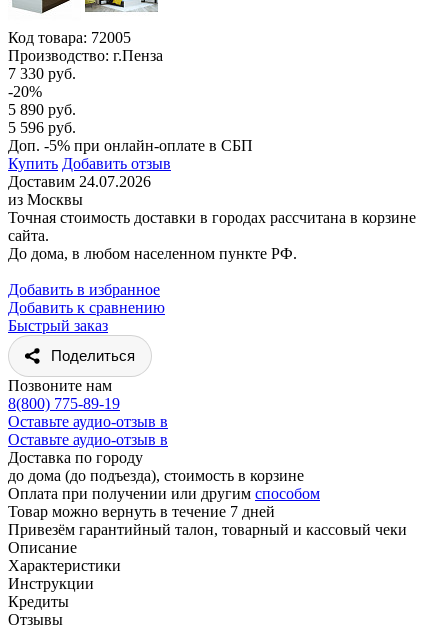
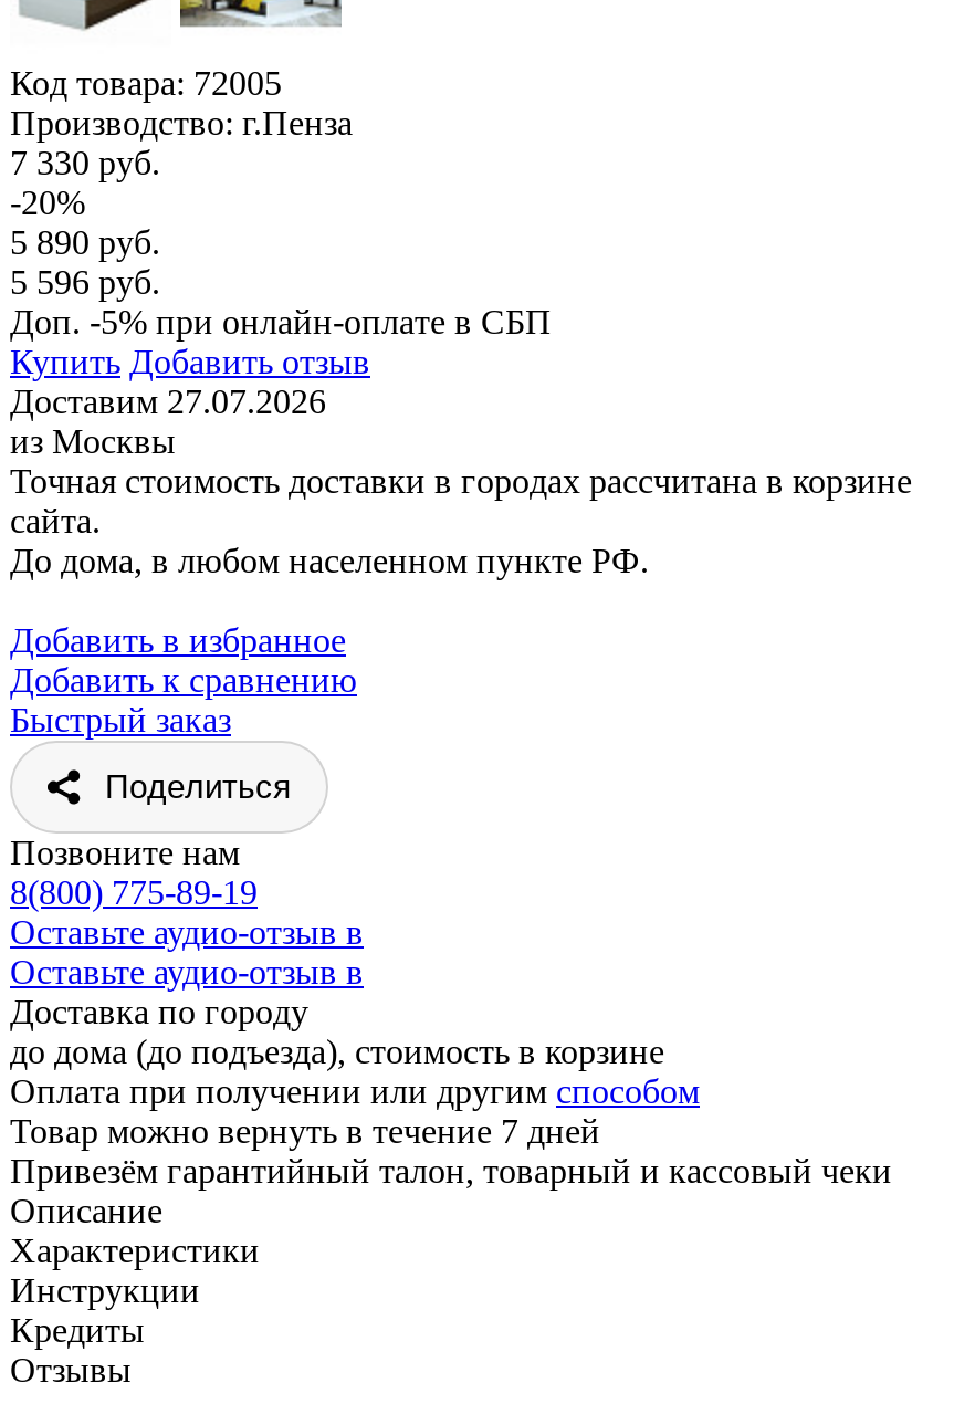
[8,173,151,190] Доставим 24.07.2026 -> [10,382,326,420] Доставим 27.07.2026

